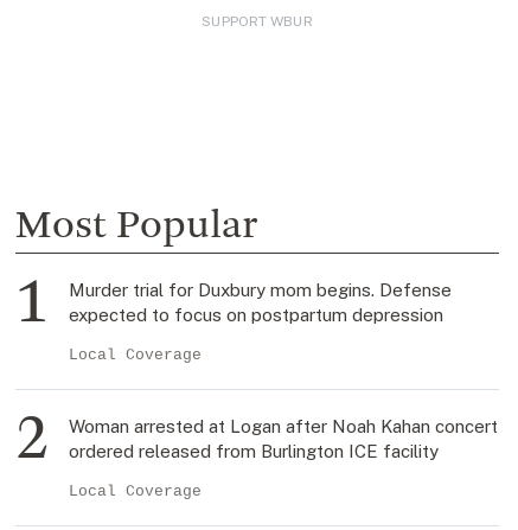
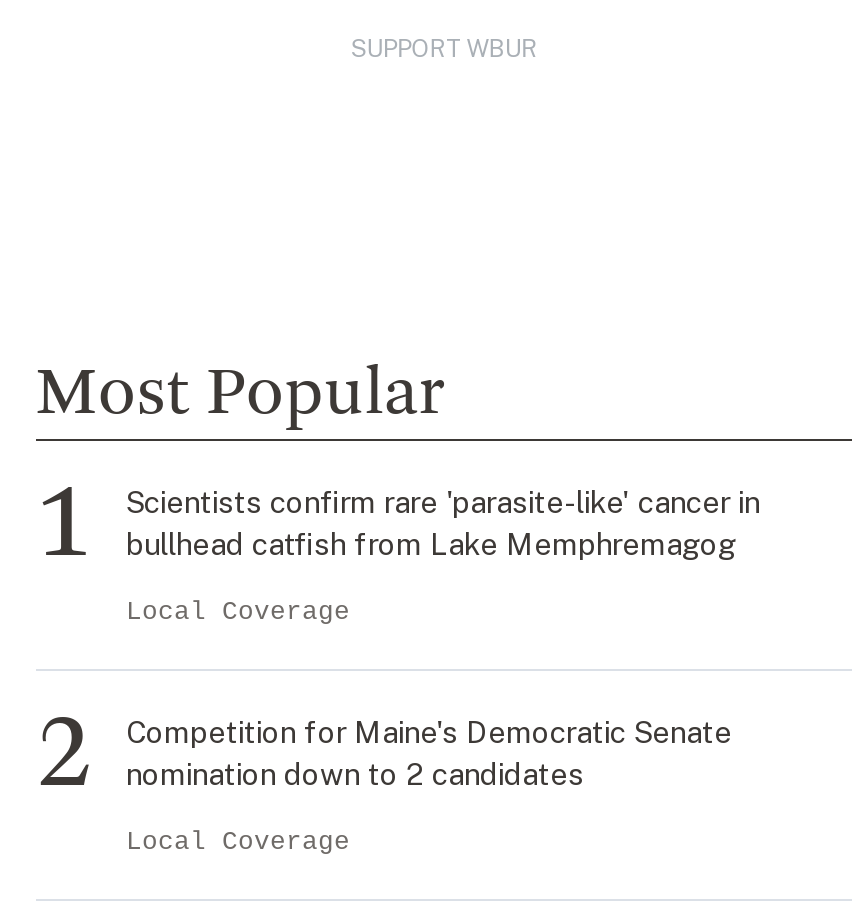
[69,279,452,324] Murder trial for Duxbury mom begins. Defense | expected to focus on postpartum depression -> [126,486,760,562] Scientists confirm rare 'parasite-like' cancer in | bullhead catfish from Lake Memphremagog
[69,416,498,461] Woman arrested at Logan after Noah Kahan concert | ordered released from Burlington ICE facility -> [126,716,732,792] Competition for Maine's Democratic Senate | nomination down to 2 candidates

